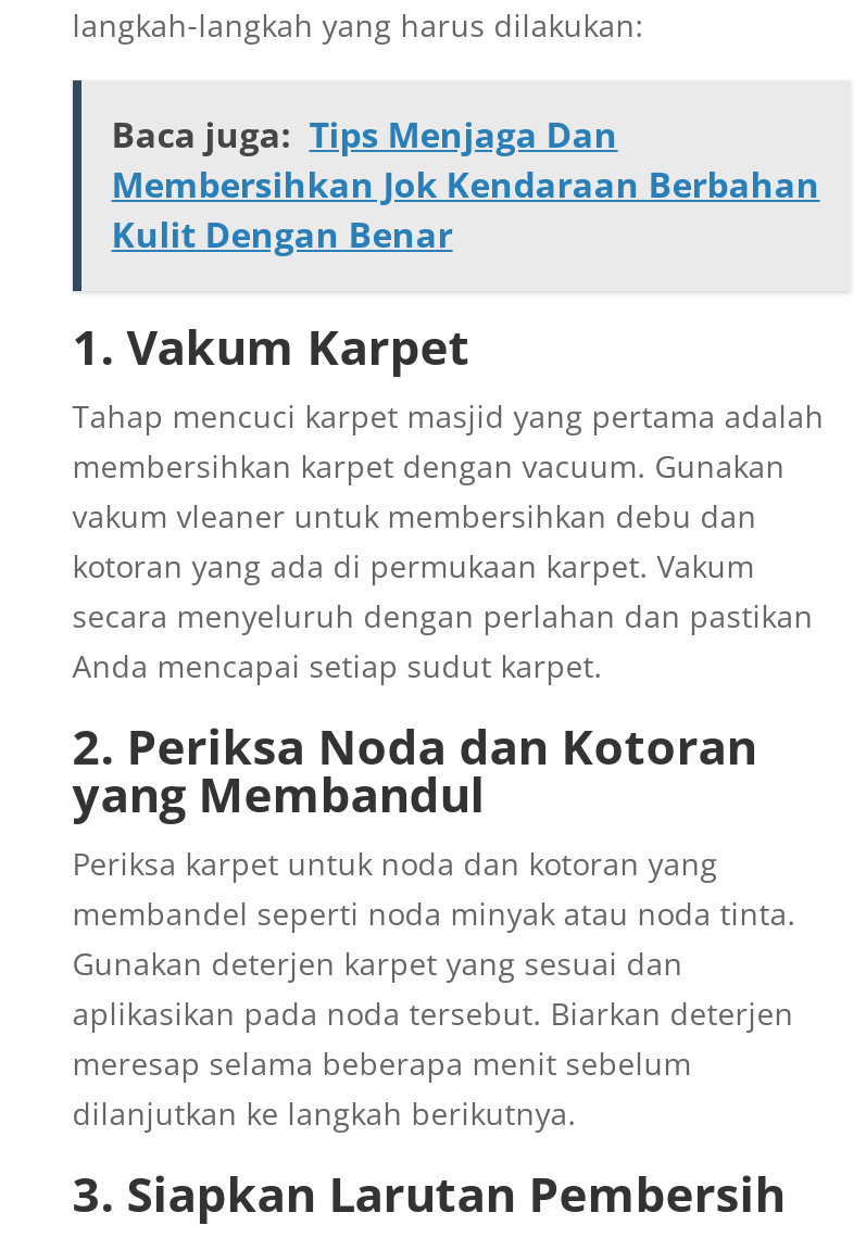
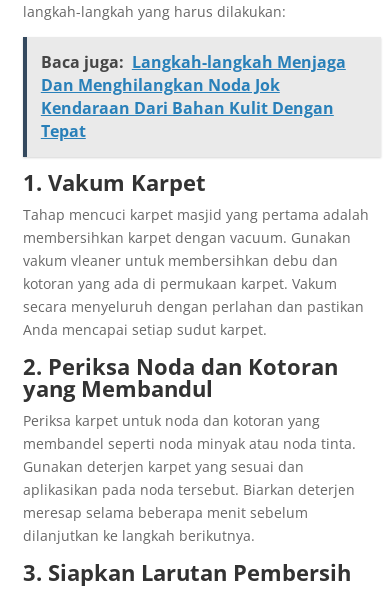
[111,111,820,258] Baca juga: Tips Menjaga Dan | Membersihkan Jok Kendaraan Berbahan | Kulit Dengan Benar -> [41,51,346,142] Baca juga: Langkah-langkah Menjaga | Dan Menghilangkan Noda Jok | Kendaraan Dari Bahan Kulit Dengan | Tepat

